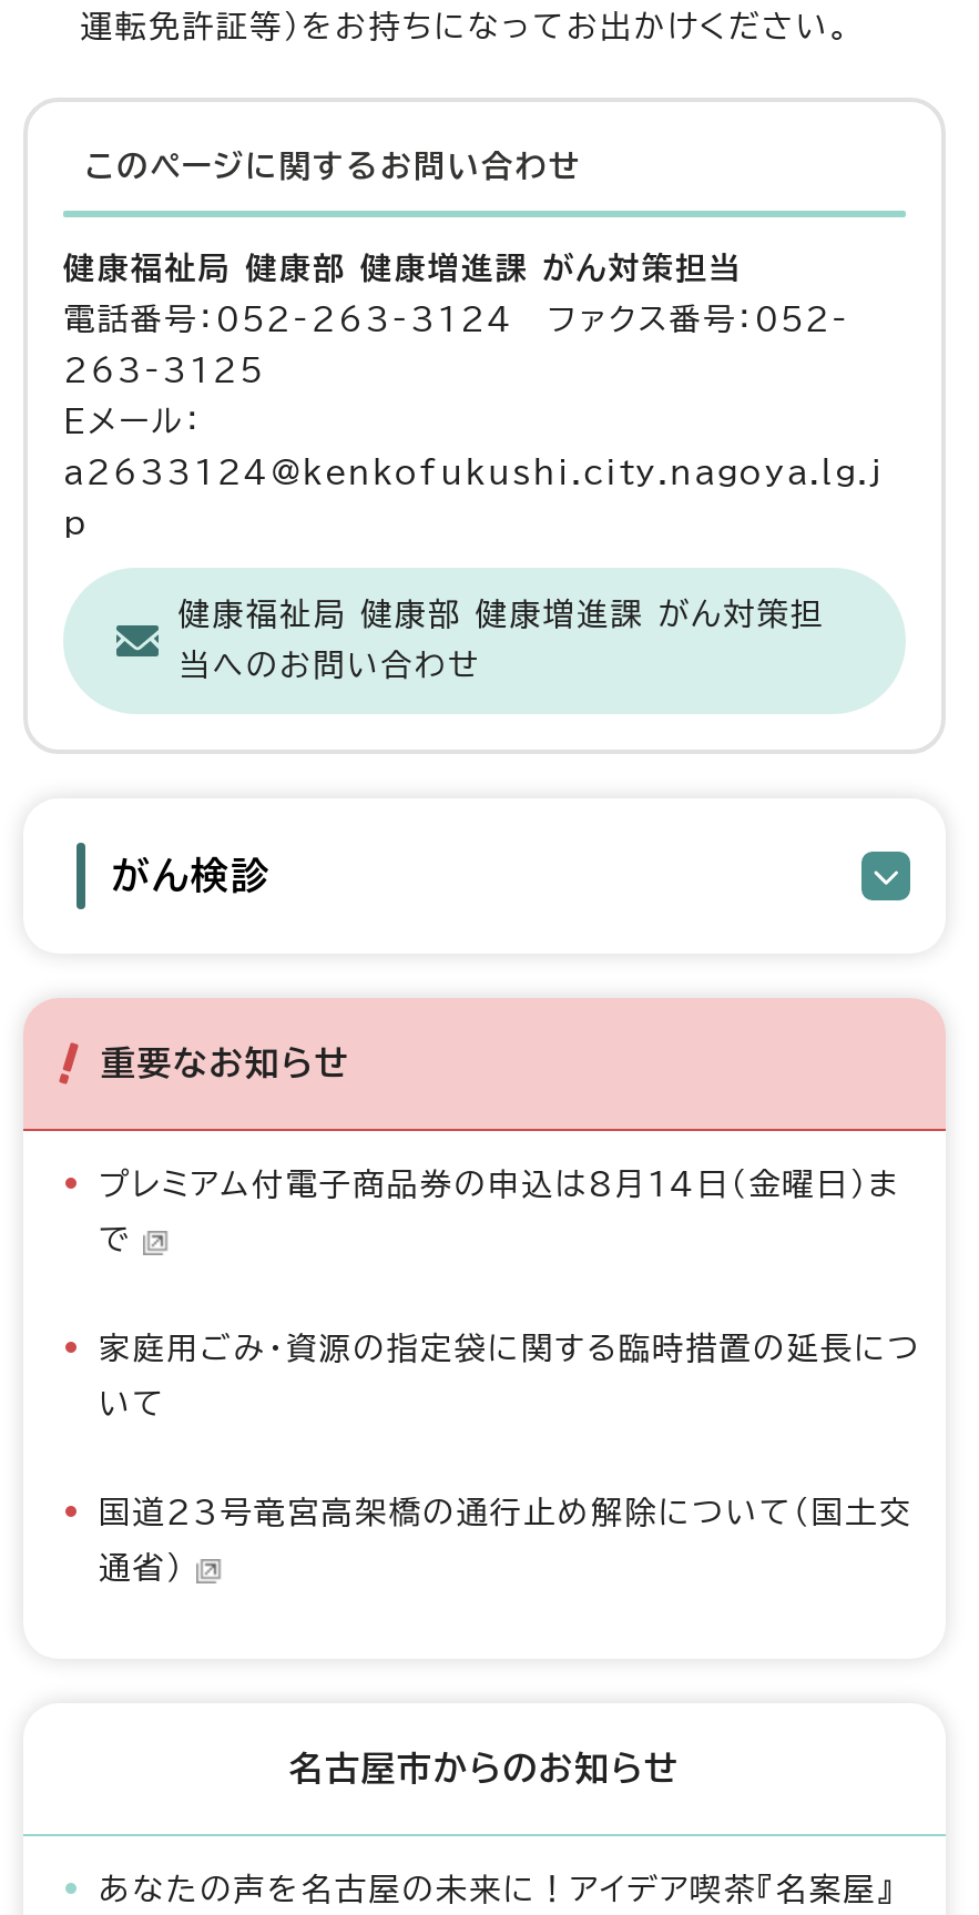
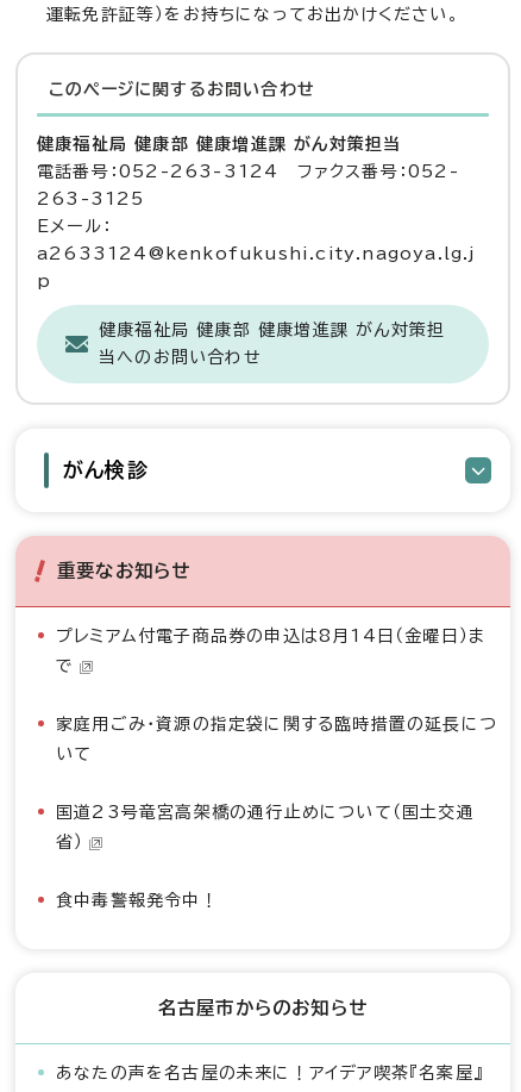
[99,1497,912,1583] 国道23号竜宮高架橋の通行止め解除について（国土交 | 通省） -> [56,804,474,909] 国道23号竜宮高架橋の通行止めについて（国土交通 | 省） | 食中毒警報発令中！

